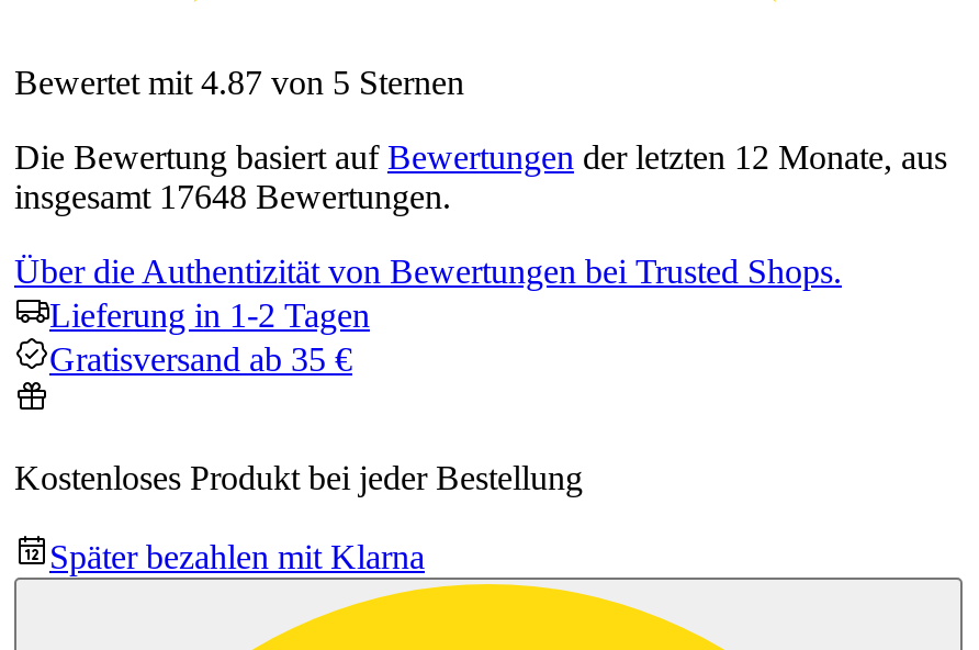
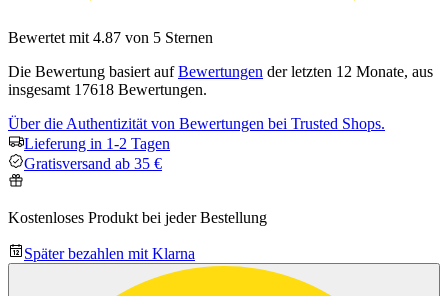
[14,178,451,215] insgesamt 17648 Bewertungen. -> [8,81,207,98] insgesamt 17618 Bewertungen.

